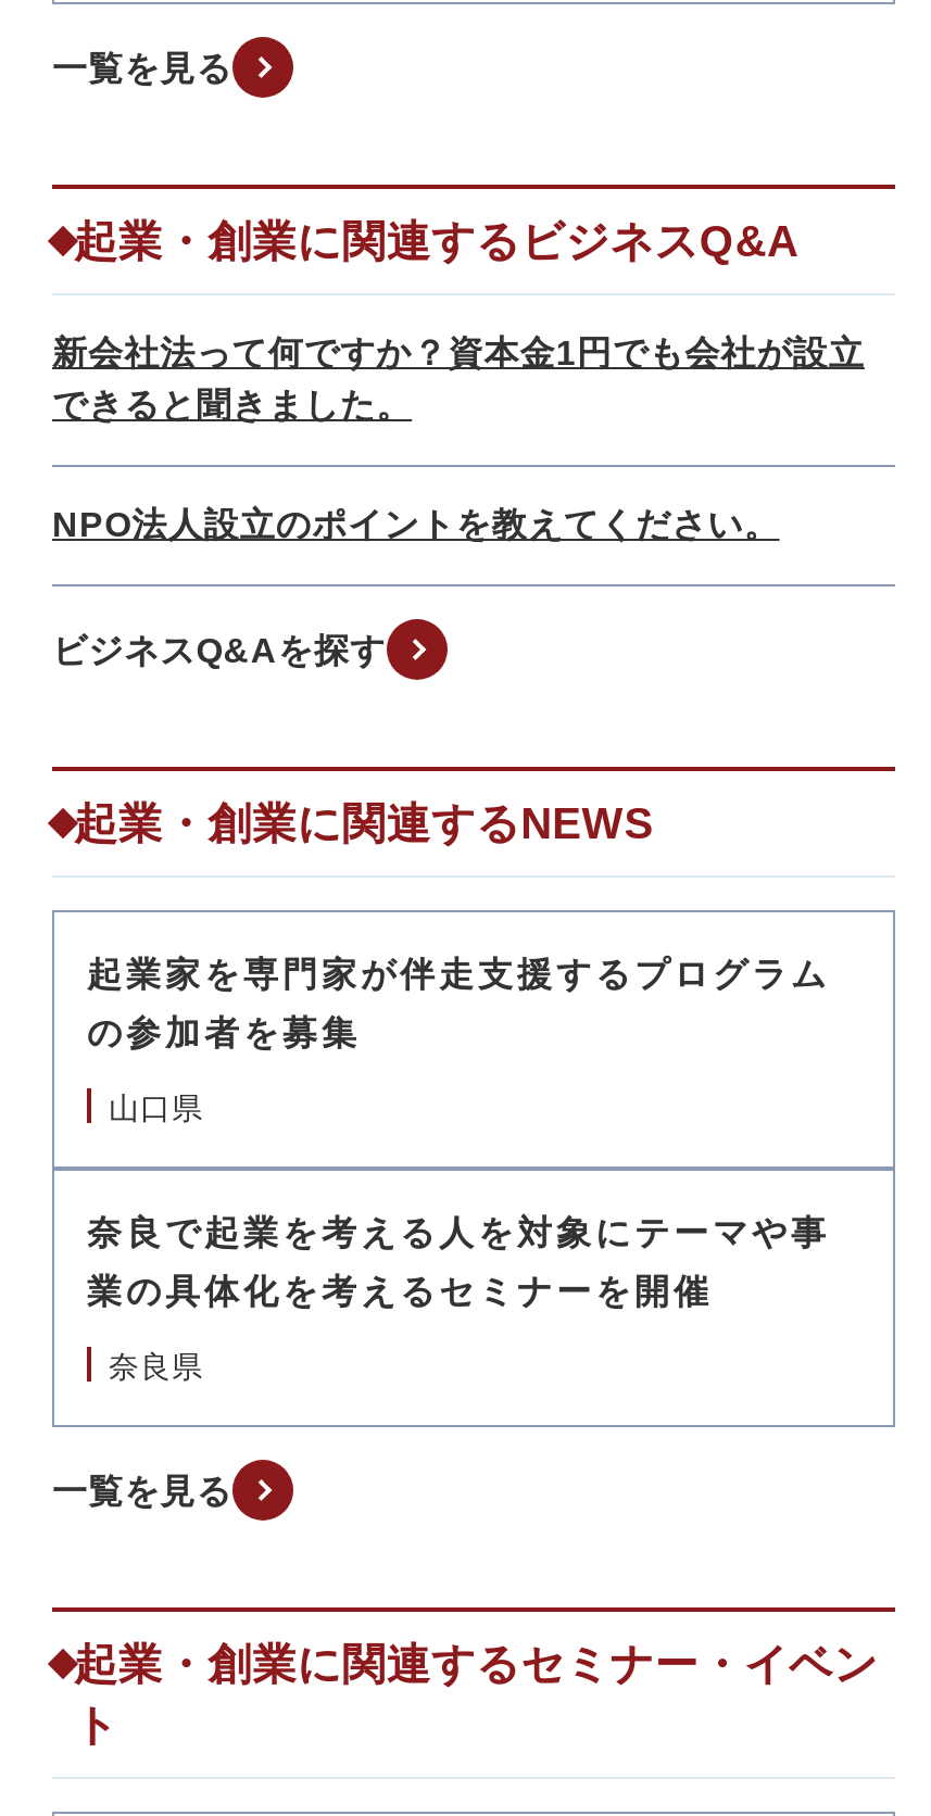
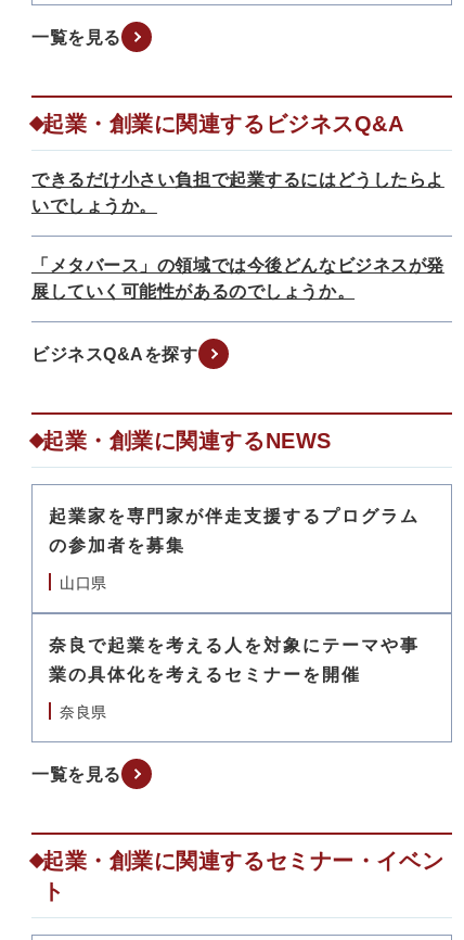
[52,335,865,424] 新会社法って何ですか？資本金1円でも会社が設立 | できると聞きました。 -> [31,170,444,215] できるだけ小さい負担で起業するにはどうしたらよ | いでしょうか。
[52,506,780,543] NPO法人設立のポイントを教えてください。 -> [31,256,444,301] 「メタバース」の領域では今後どんなビジネスが発 | 展していく可能性があるのでしょうか。

